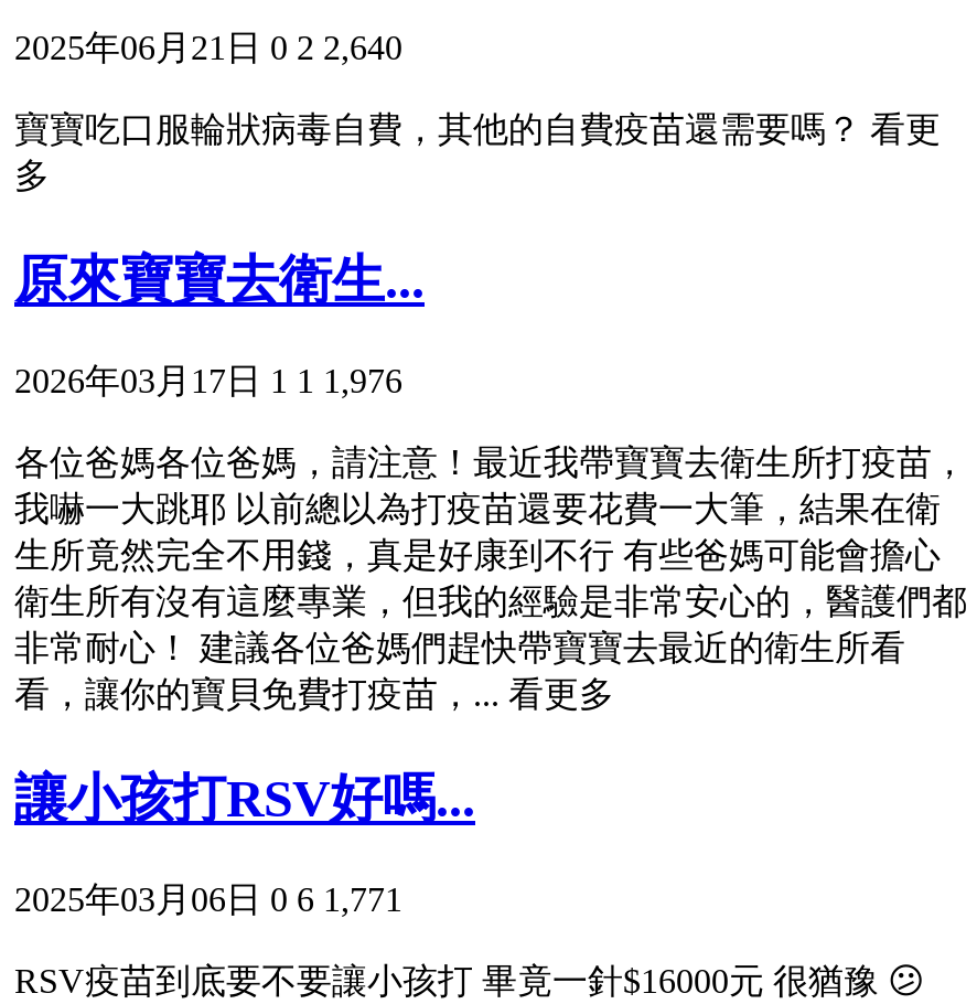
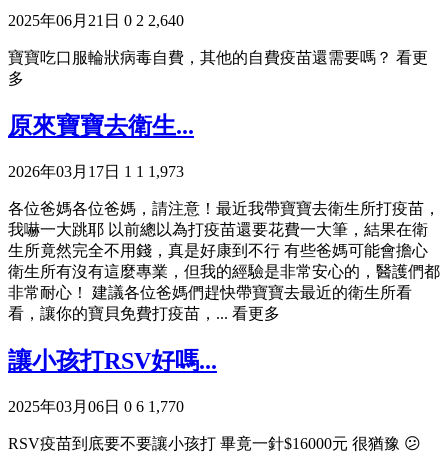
[14,361,402,399] 2026年03月17日 1 1 1,976 -> [8,163,184,180] 2026年03月17日 1 1 1,973
[14,879,402,917] 2025年03月06日 0 6 1,771 -> [8,397,184,414] 2025年03月06日 0 6 1,770

